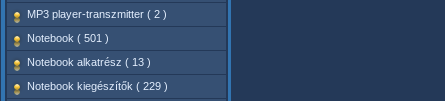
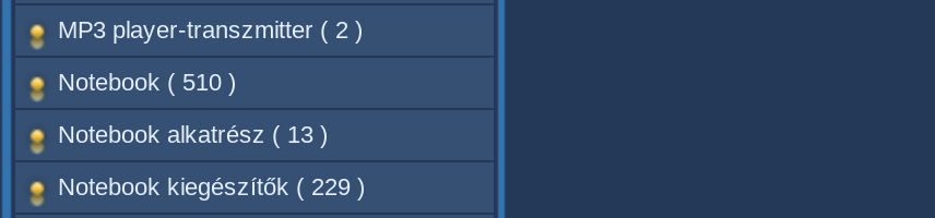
[26,32,108,44] Notebook ( 501 ) -> [58,69,237,95] Notebook ( 510 )

